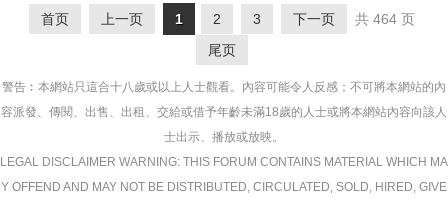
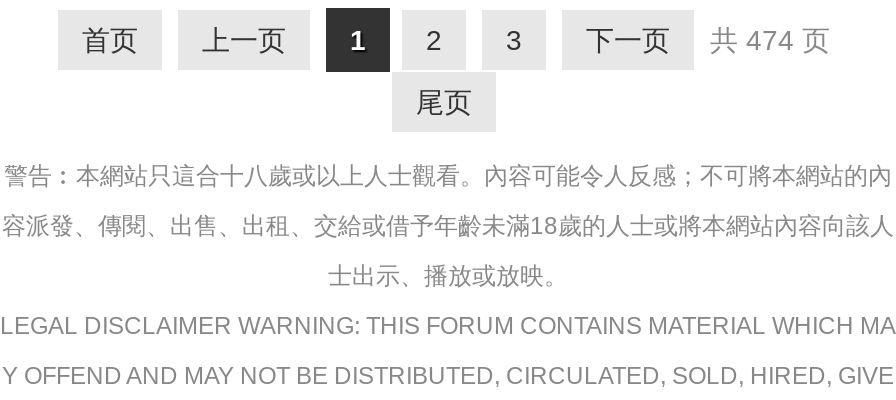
[41,11,419,27] 首页 上一页 1 2 3 下一页 共 464 页 -> [82,24,838,56] 首页 上一页 1 2 3 下一页 共 474 页

